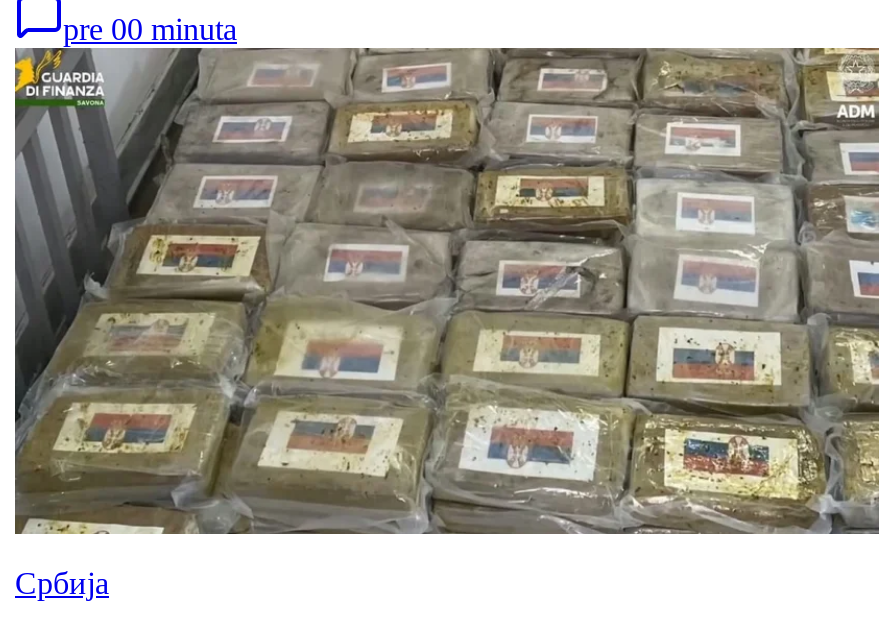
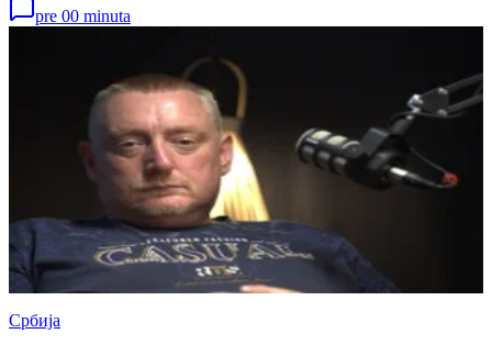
[13,46,881,536] [image] -> [8,25,484,294] [image]

